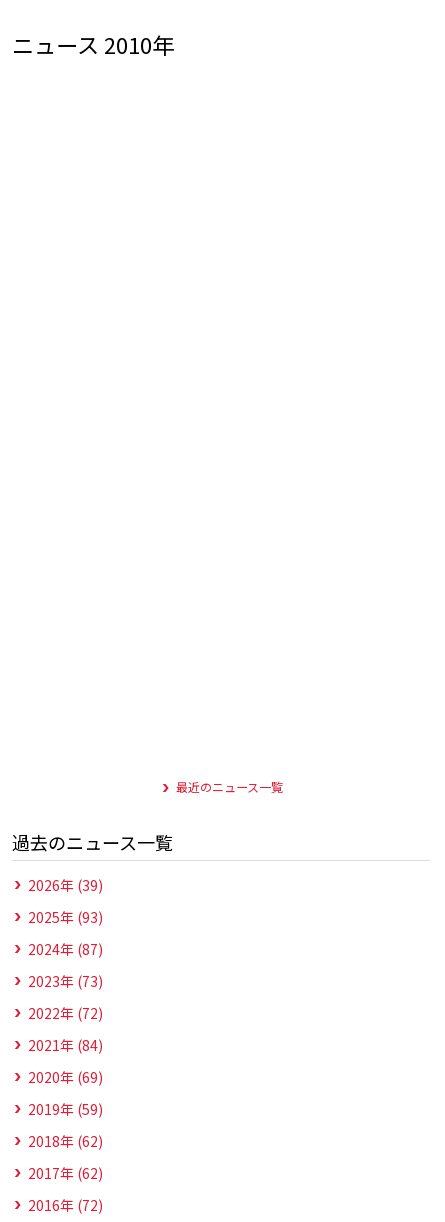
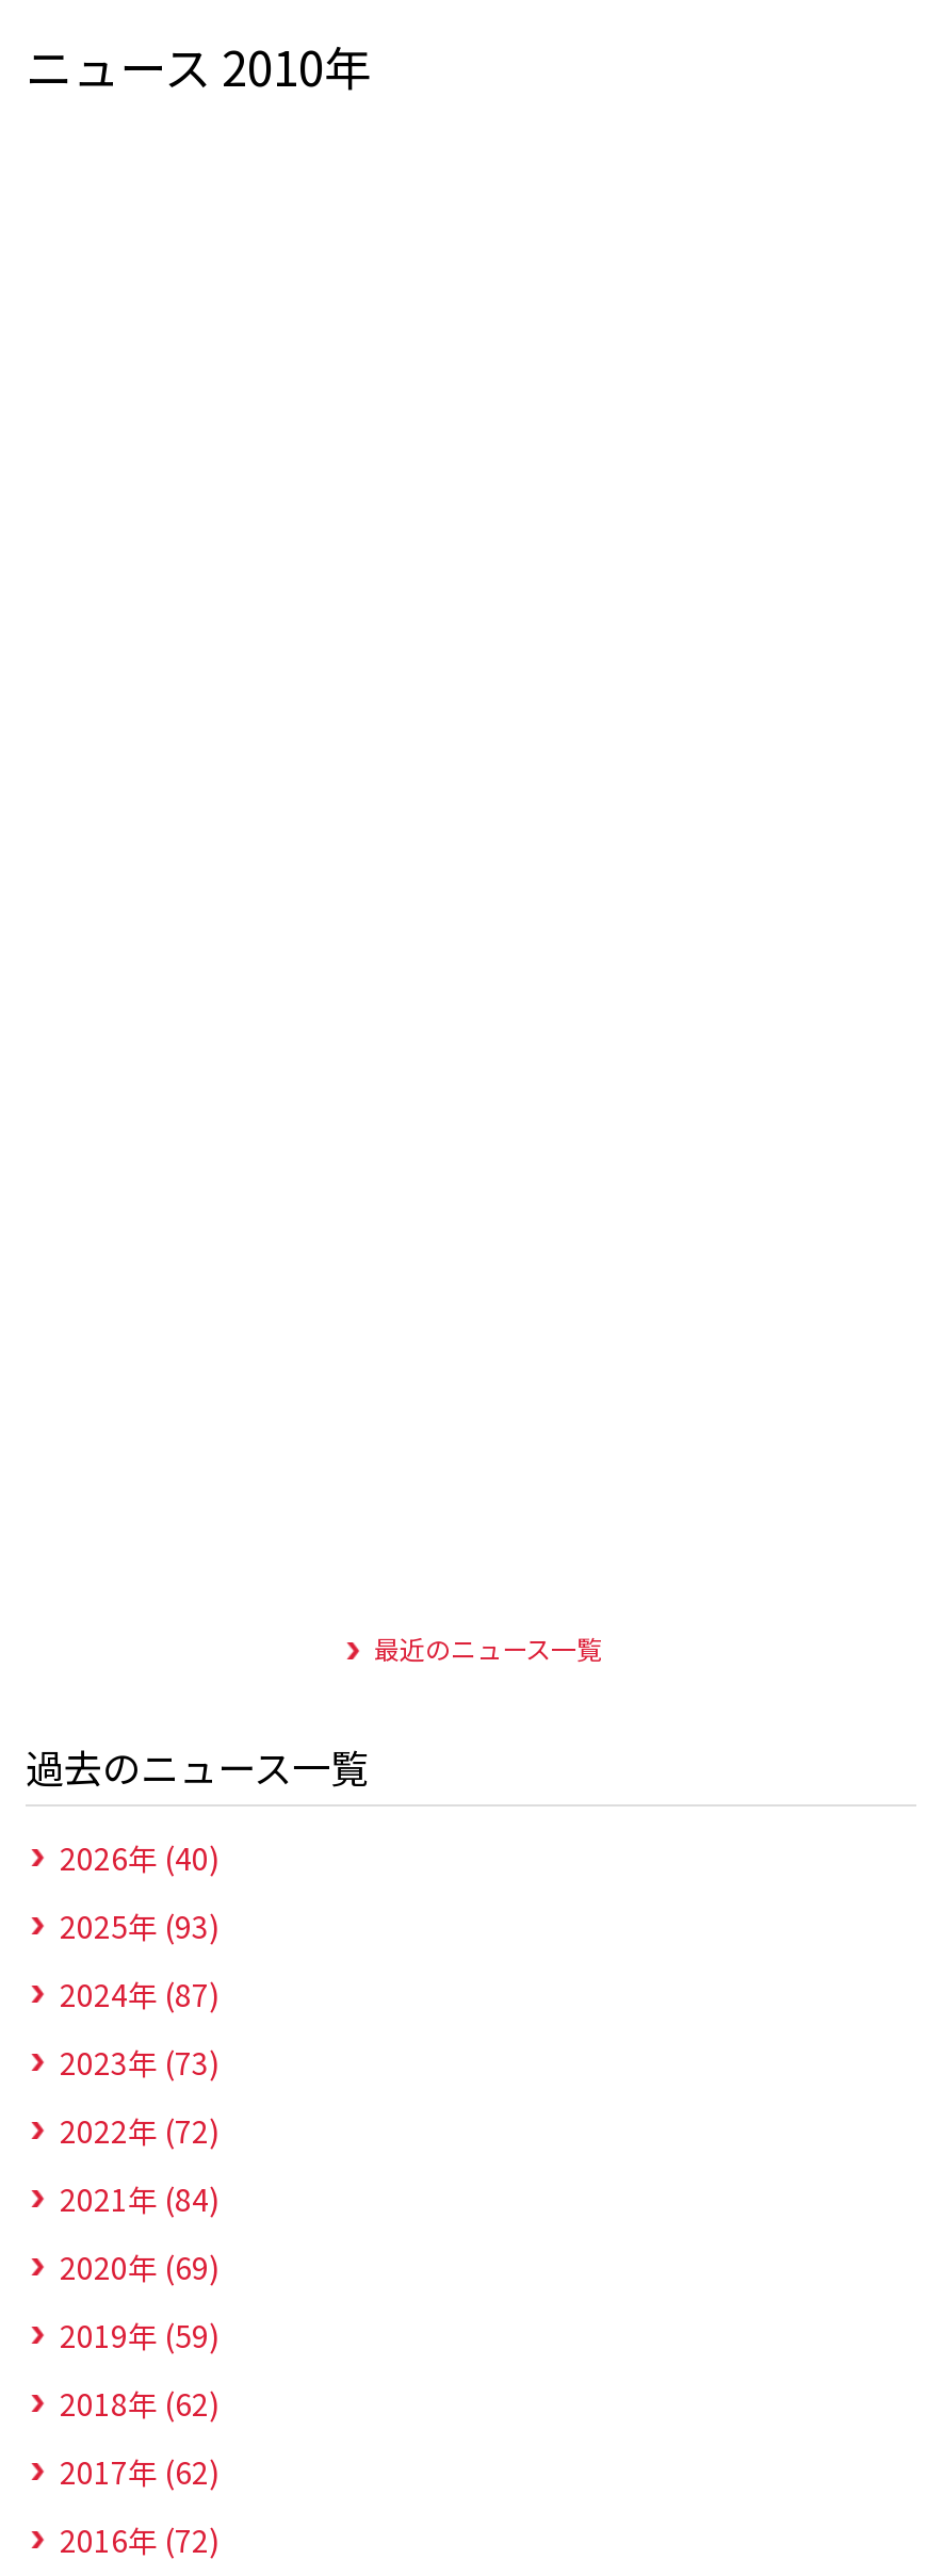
[28,875,103,895] 2026年 (39) -> [60,1837,220,1879] 2026年 (40)

